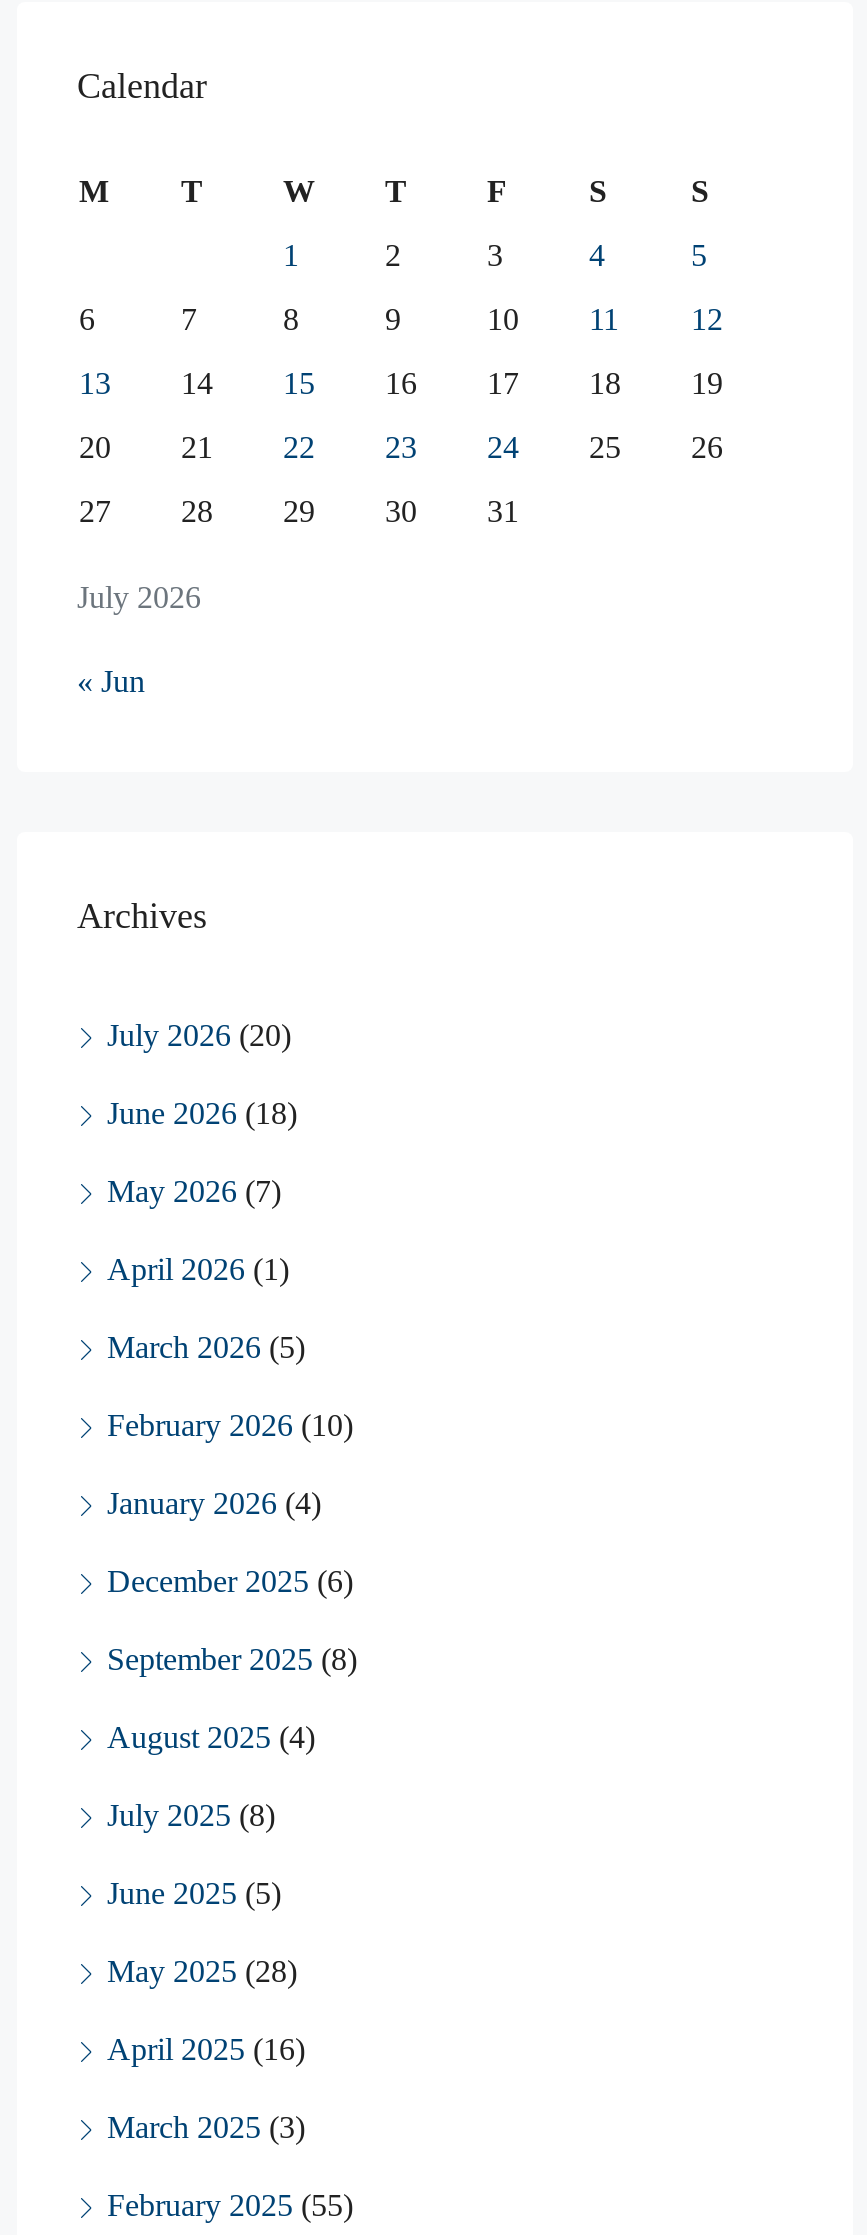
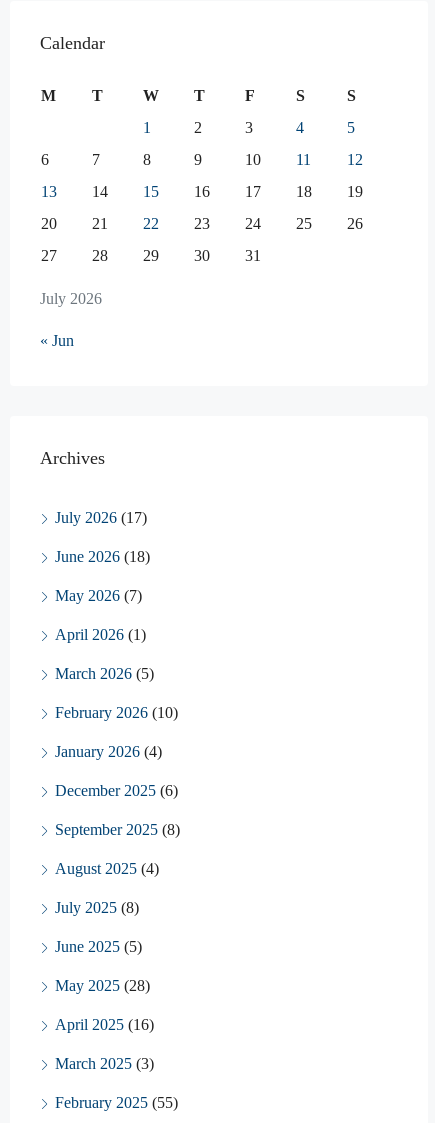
[107,1018,291,1052] July 2026 (20) -> [55,509,147,526] July 2026 (17)

